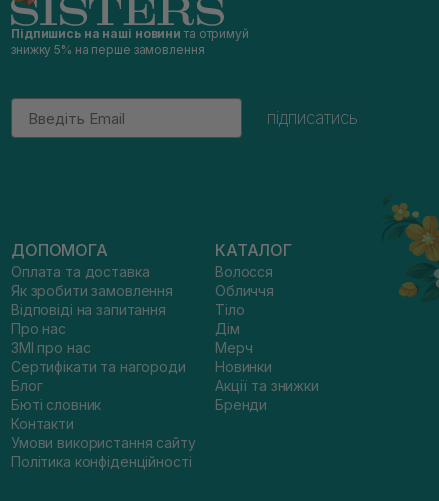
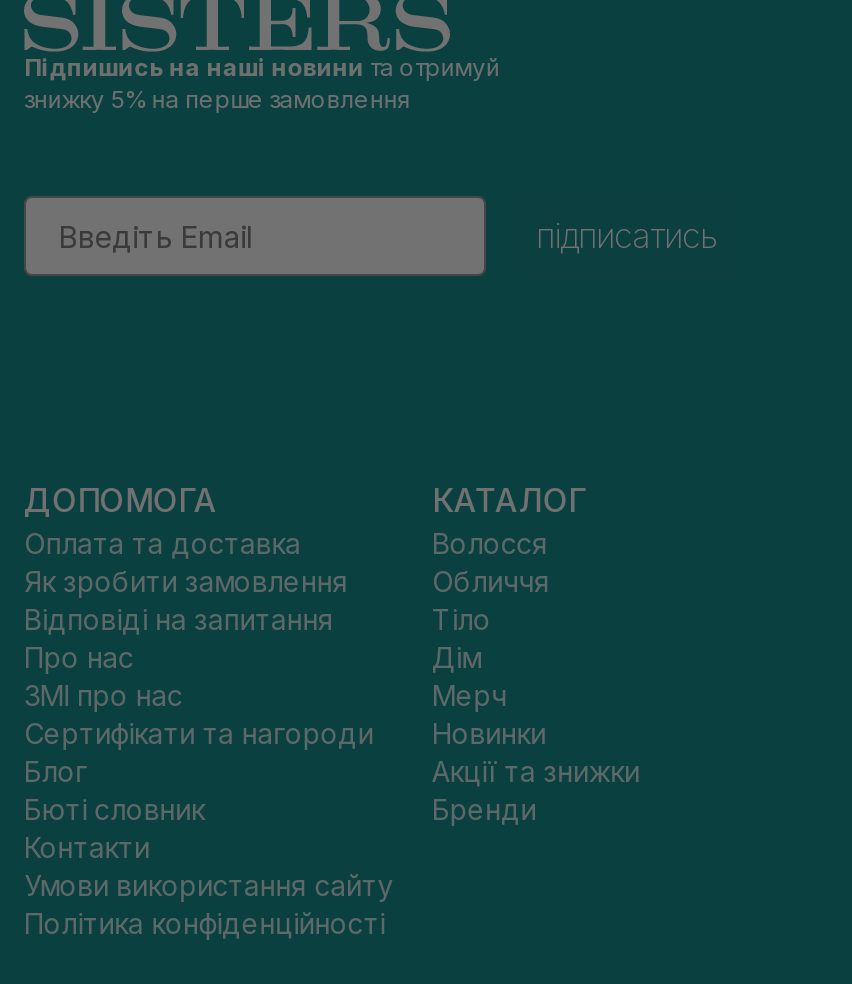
[384,199,436,301] [image] -> none

